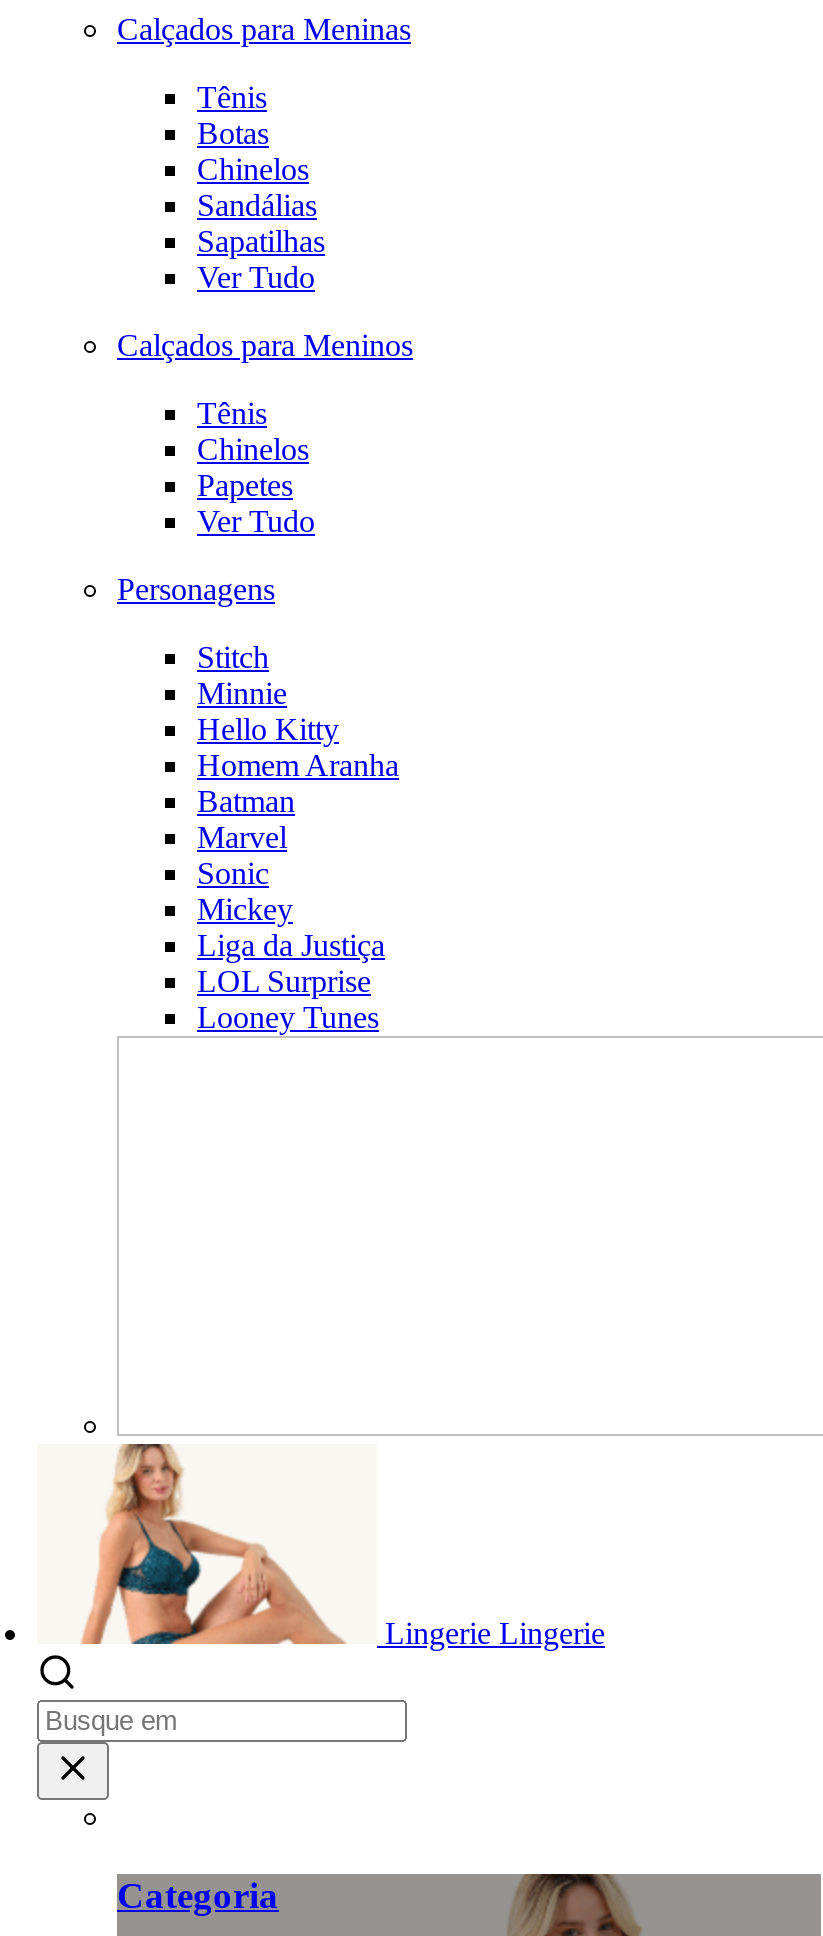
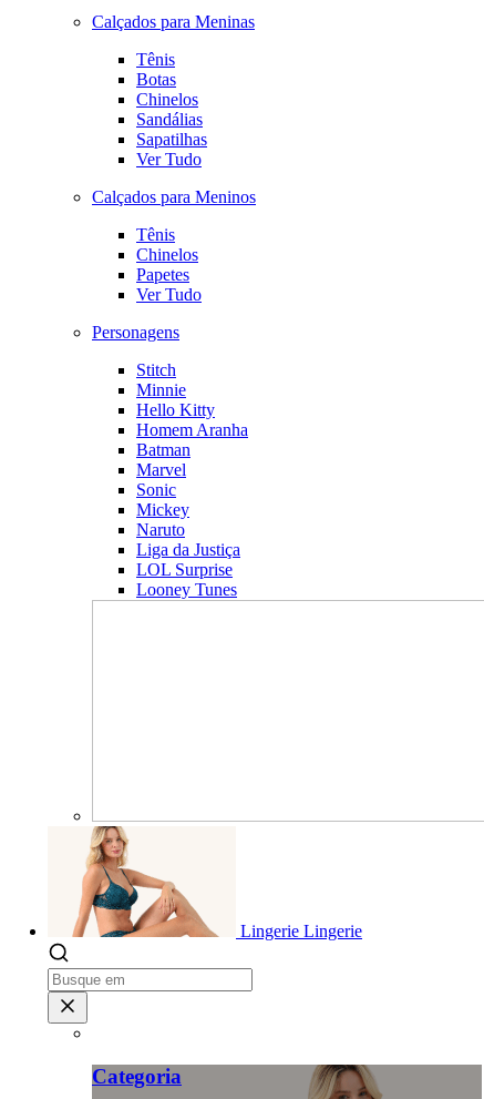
none -> [136,520,185,539] Naruto

